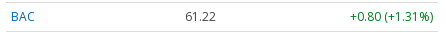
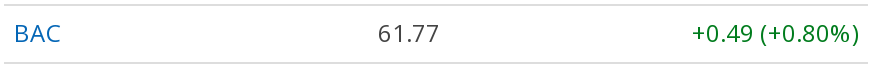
[185,8,216,25] 61.22 -> [378,17,440,51] 61.77
[350,8,433,25] +0.80 (+1.31%) -> [692,17,858,51] +0.49 (+0.80%)

